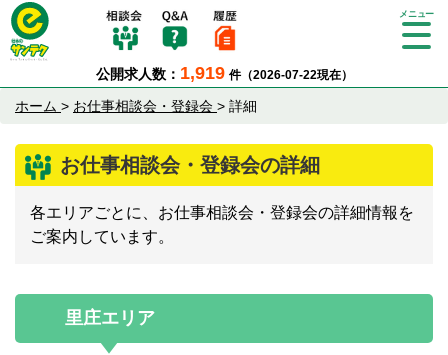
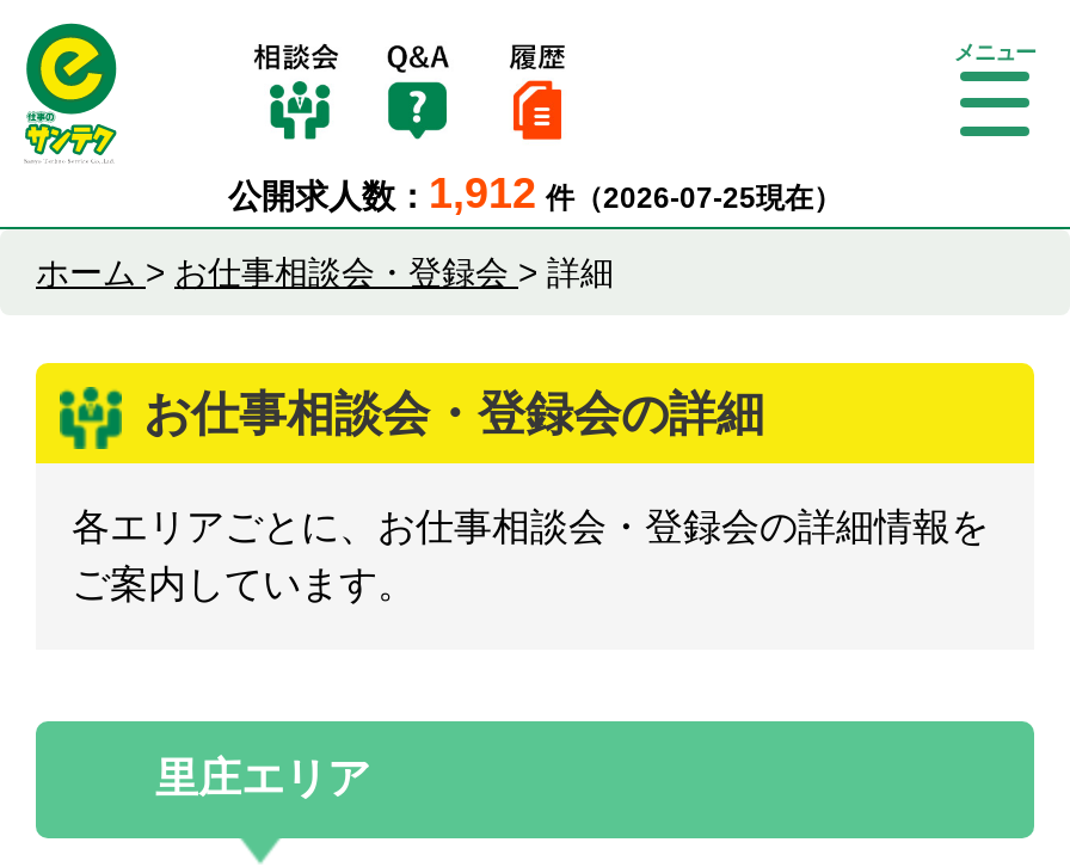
[95,63,352,83] 公開求人数：1,919 件（2026-07-22現在） -> [228,170,842,217] 公開求人数：1,912 件（2026-07-25現在）

